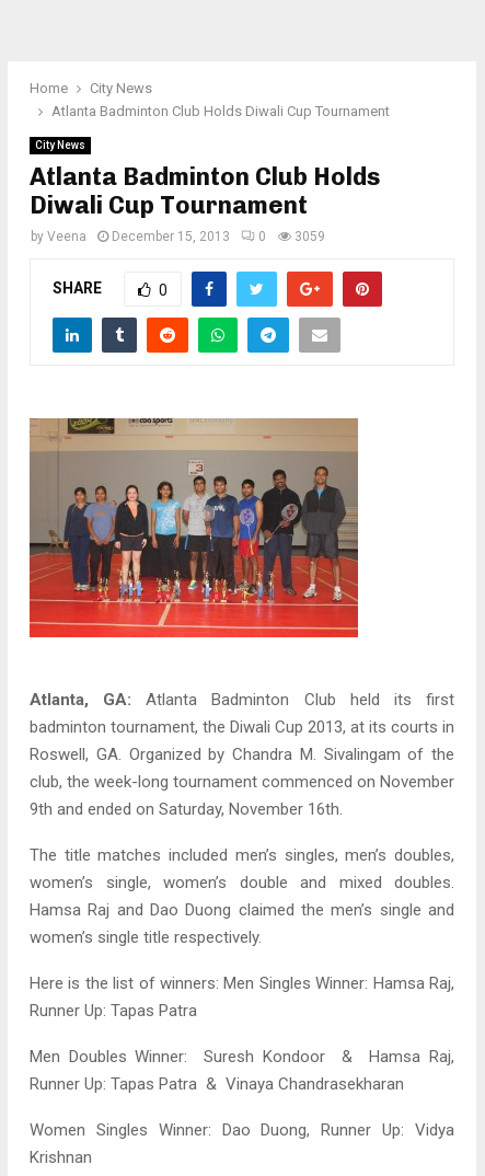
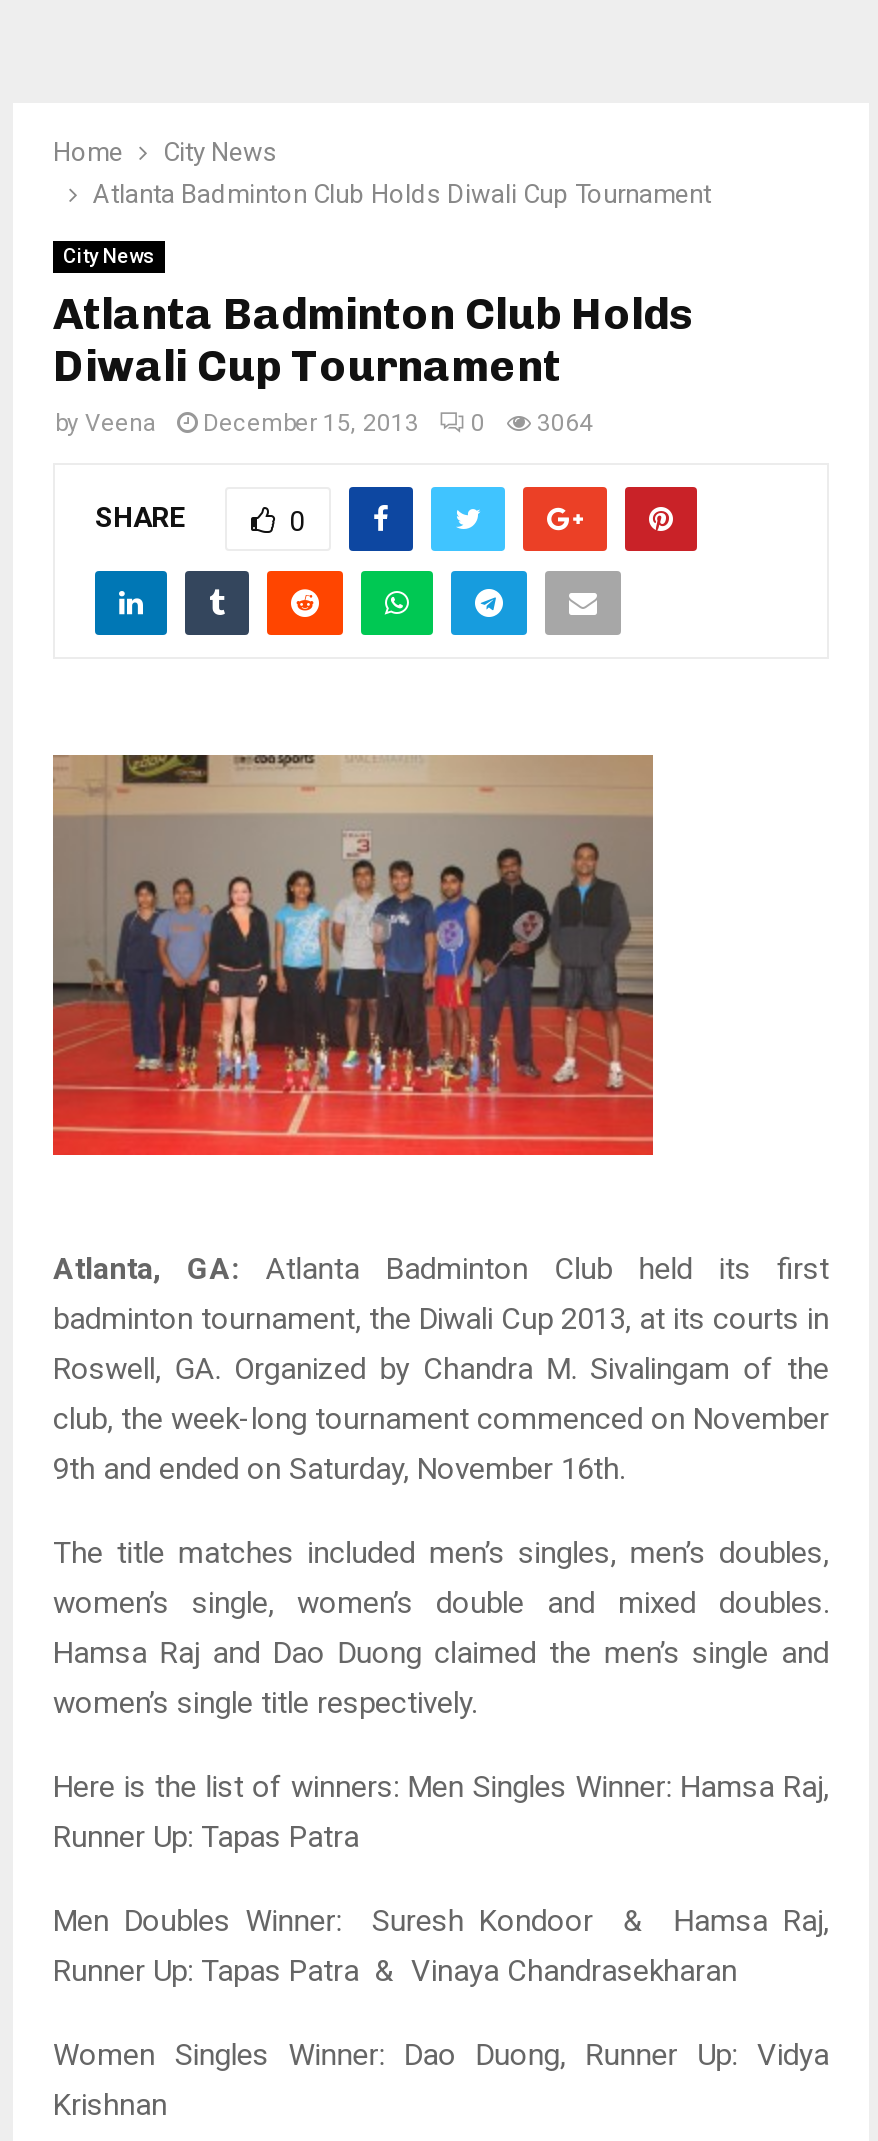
[31,229,325,244] by Veena December 15, 2013 0 3059 -> [55,409,593,437] by Veena December 15, 2013 0 3064

